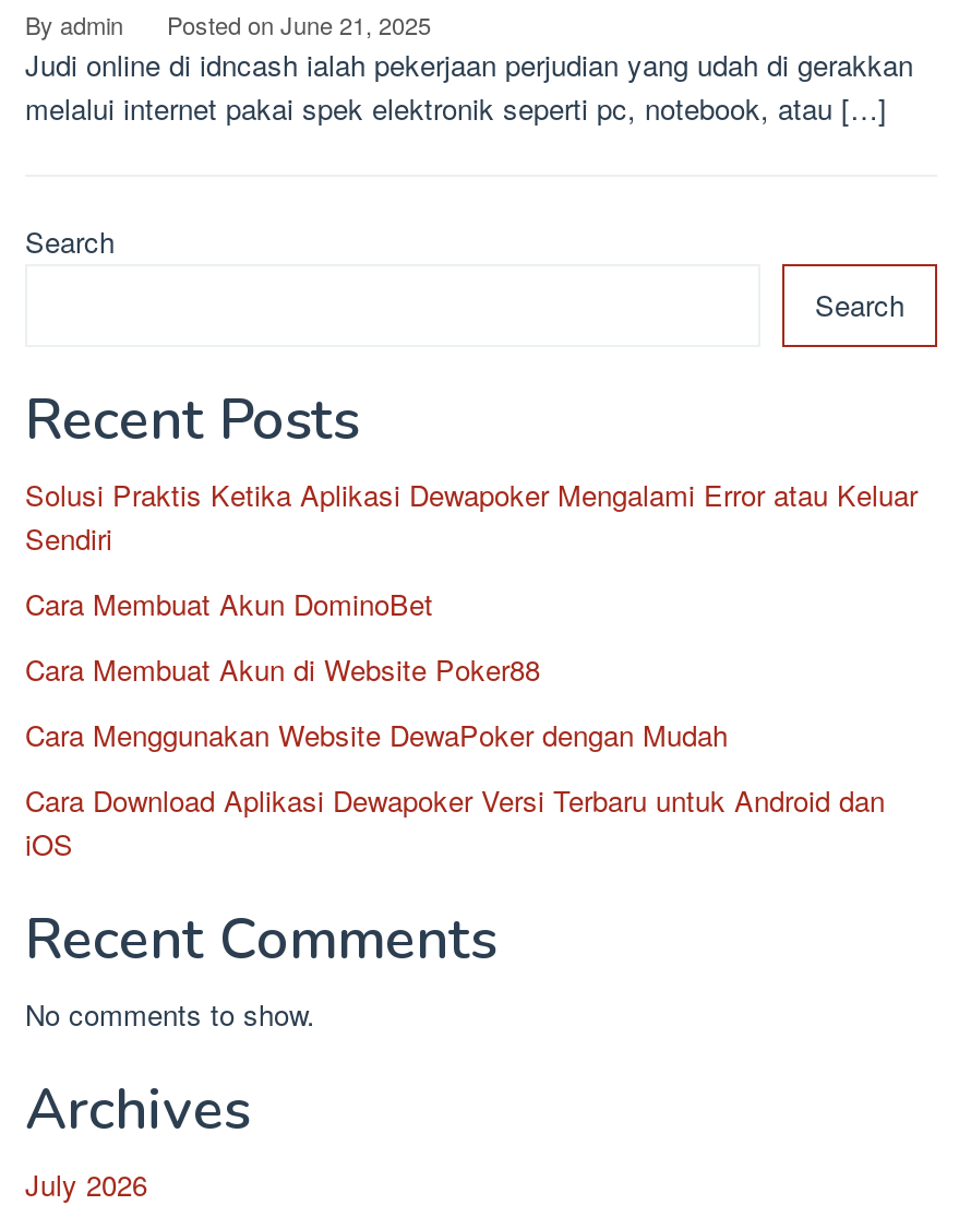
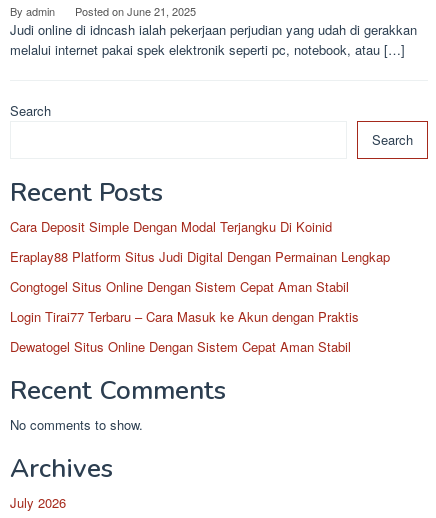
[25,474,918,559] Solusi Praktis Ketika Aplikasi Dewapoker Mengalami Error atau Keluar | Sendiri -> [10,217,332,236] Cara Deposit Simple Dengan Modal Terjangku Di Koinid
[25,583,433,624] Cara Membuat Akun DominoBet -> [10,247,390,266] Eraplay88 Platform Situs Judi Digital Dengan Permainan Lengkap
[25,648,540,690] Cara Membuat Akun di Website Poker88 -> [10,277,349,296] Congtogel Situs Online Dengan Sistem Cepat Aman Stabil
[25,714,728,755] Cara Menggunakan Website DewaPoker dengan Mudah -> [10,307,359,326] Login Tirai77 Terbaru – Cara Masuk ke Akun dengan Praktis
[25,779,885,864] Cara Download Aplikasi Dewapoker Versi Terbaru untuk Android dan | iOS -> [10,337,351,356] Dewatogel Situs Online Dengan Sistem Cepat Aman Stabil

